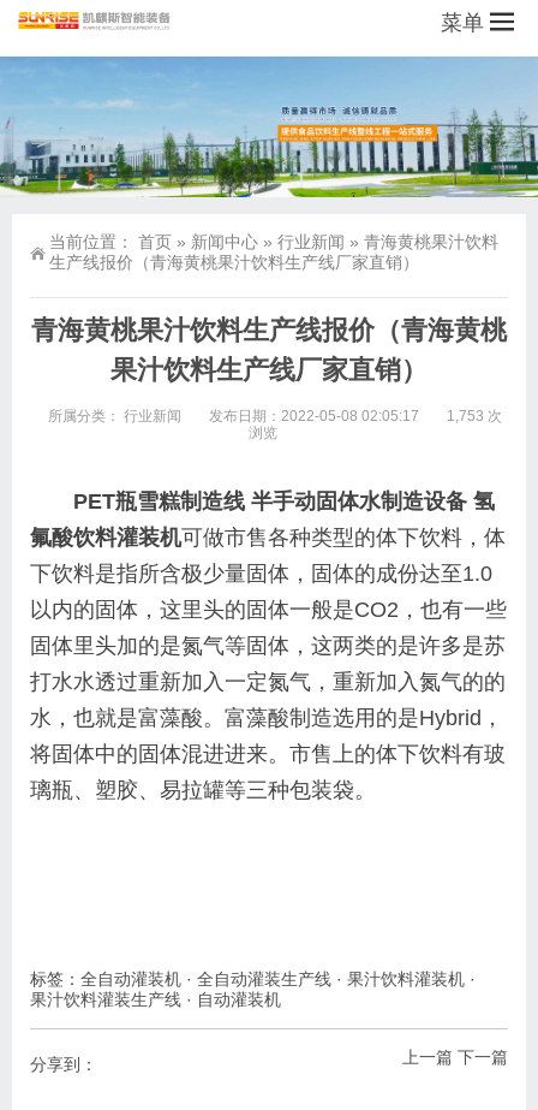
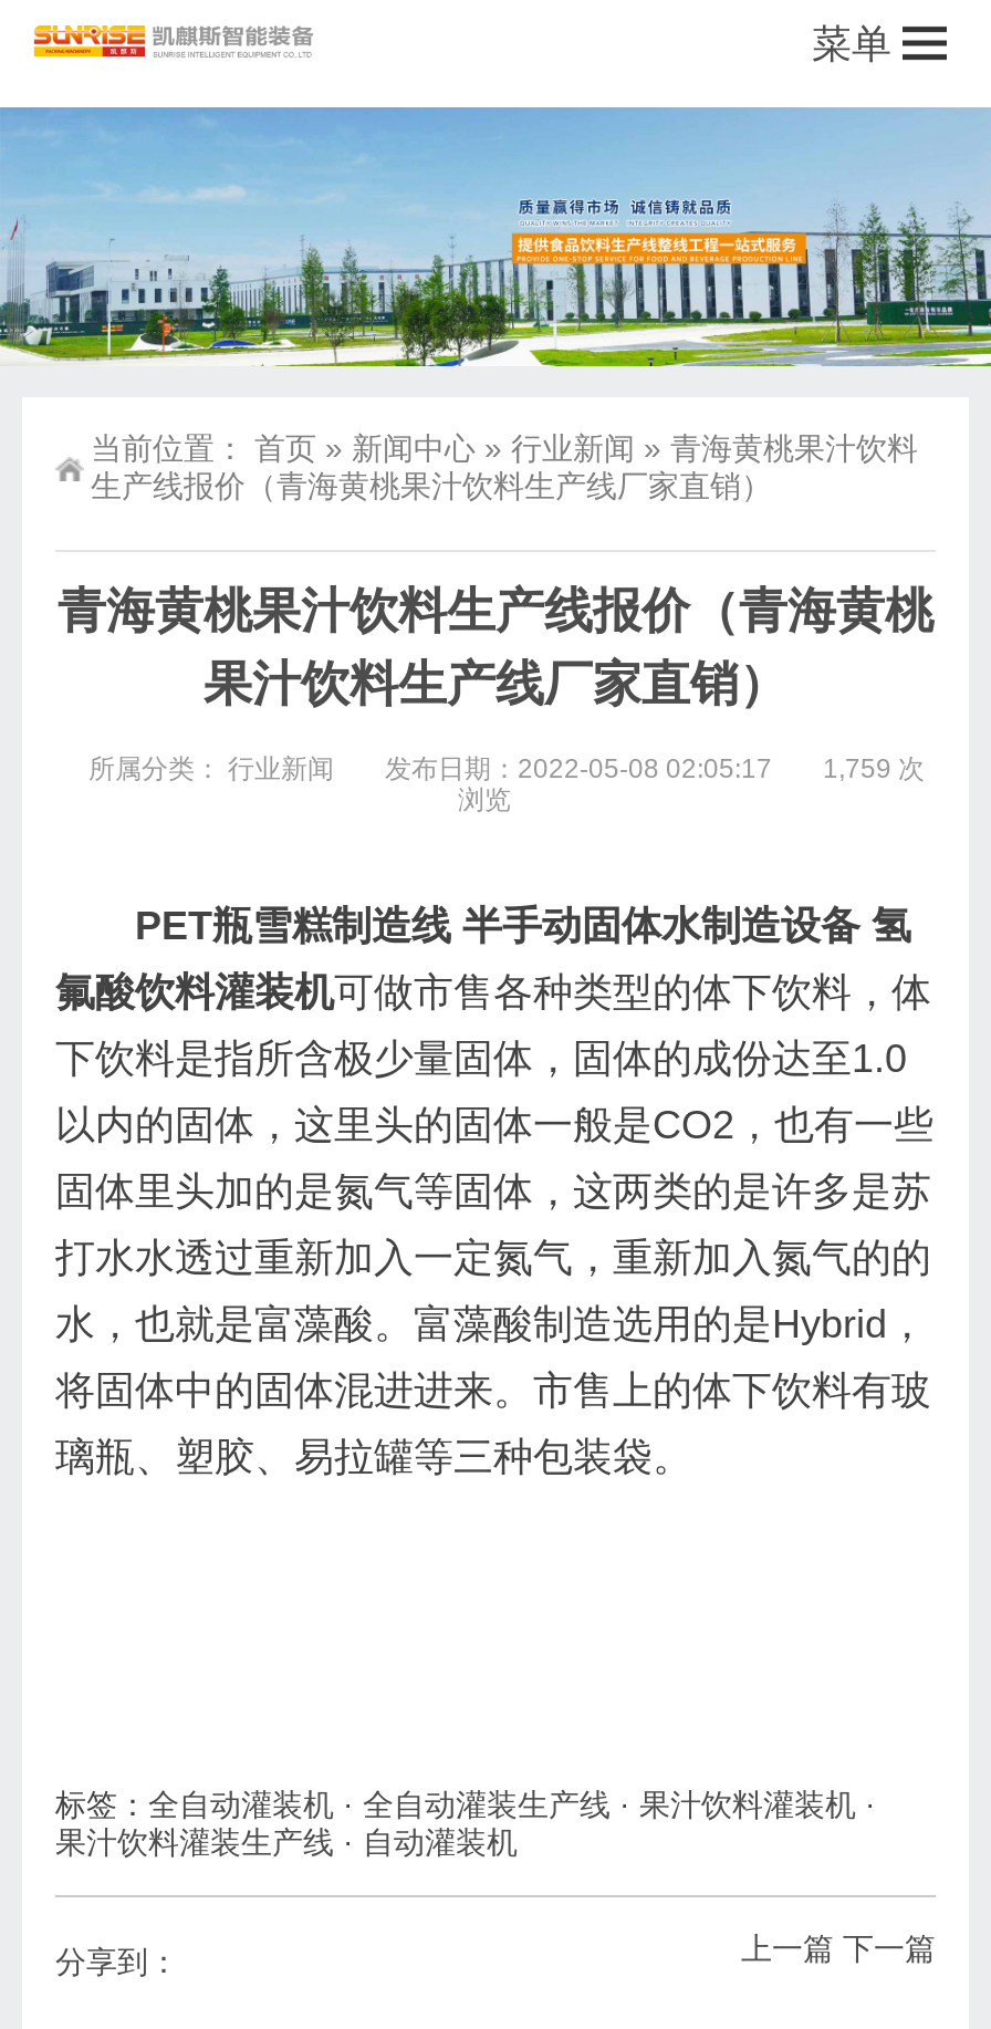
[48,407,502,424] 所属分类： 行业新闻 发布日期：2022-05-08 02:05:17 1,753 次 -> [88,753,925,784] 所属分类： 行业新闻 发布日期：2022-05-08 02:05:17 1,759 次

